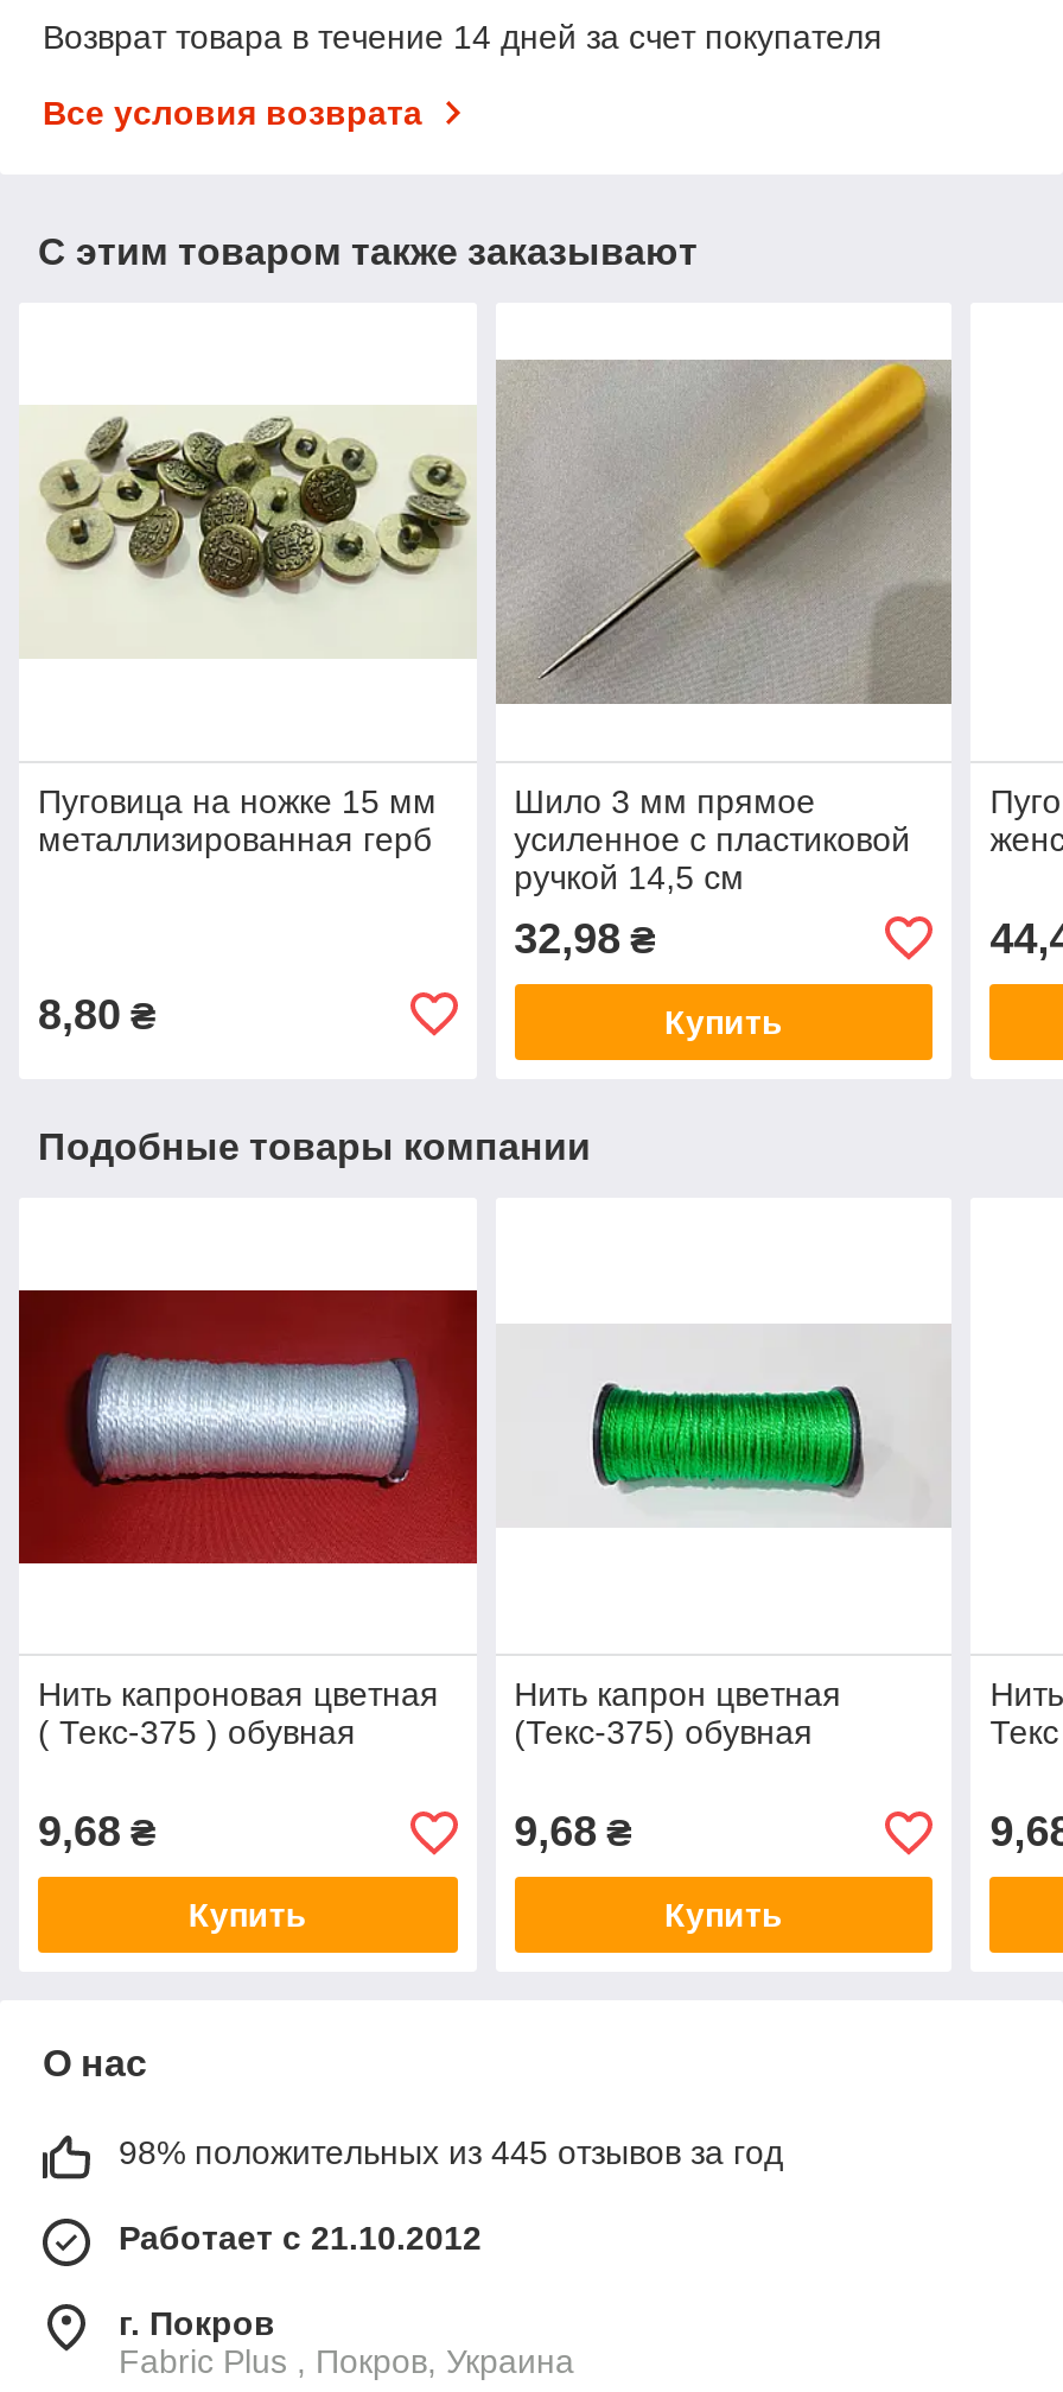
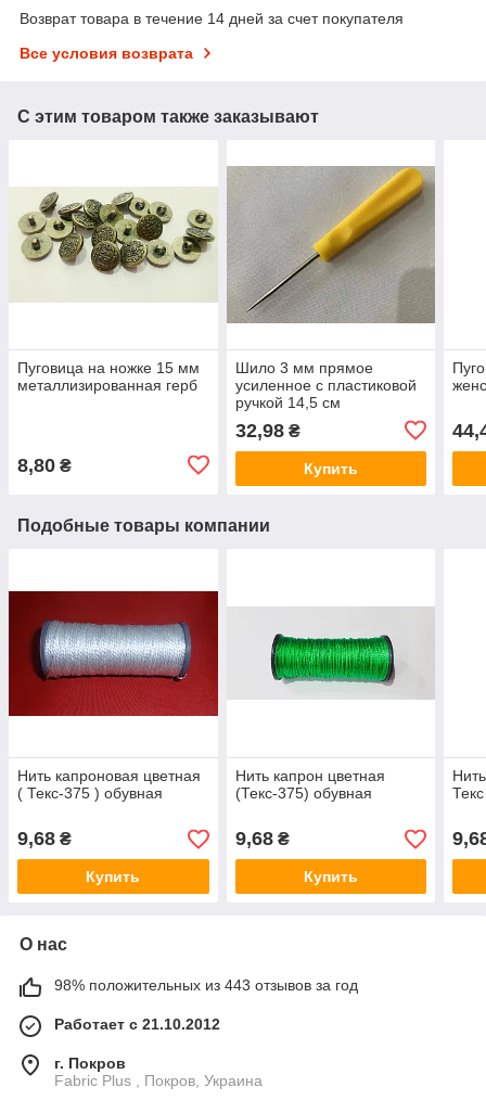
[119,2134,783,2172] 98% положительных из 445 отзывов за год -> [54,977,358,994] 98% положительных из 443 отзывов за год

